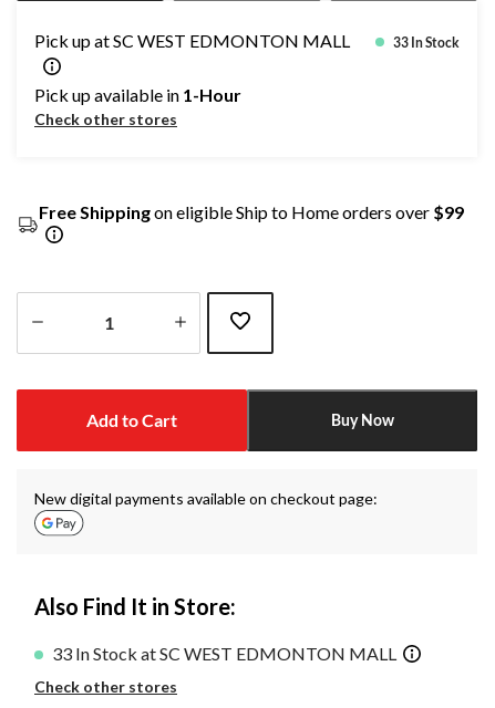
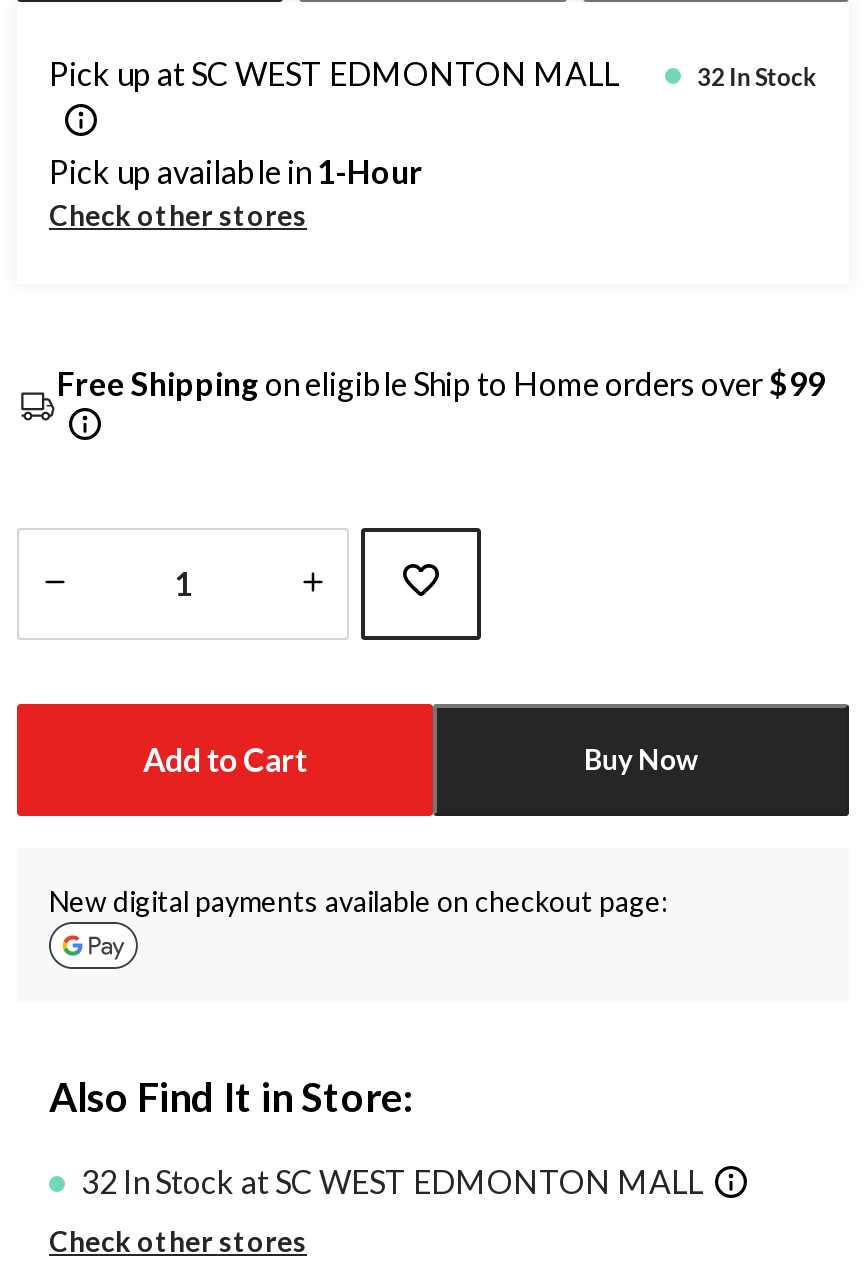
[393,34,460,50] 33 In Stock -> [697,61,817,91] 32 In Stock
[52,643,396,664] 33 In Stock at SC WEST EDMONTON MALL -> [81,1162,703,1200] 32 In Stock at SC WEST EDMONTON MALL

